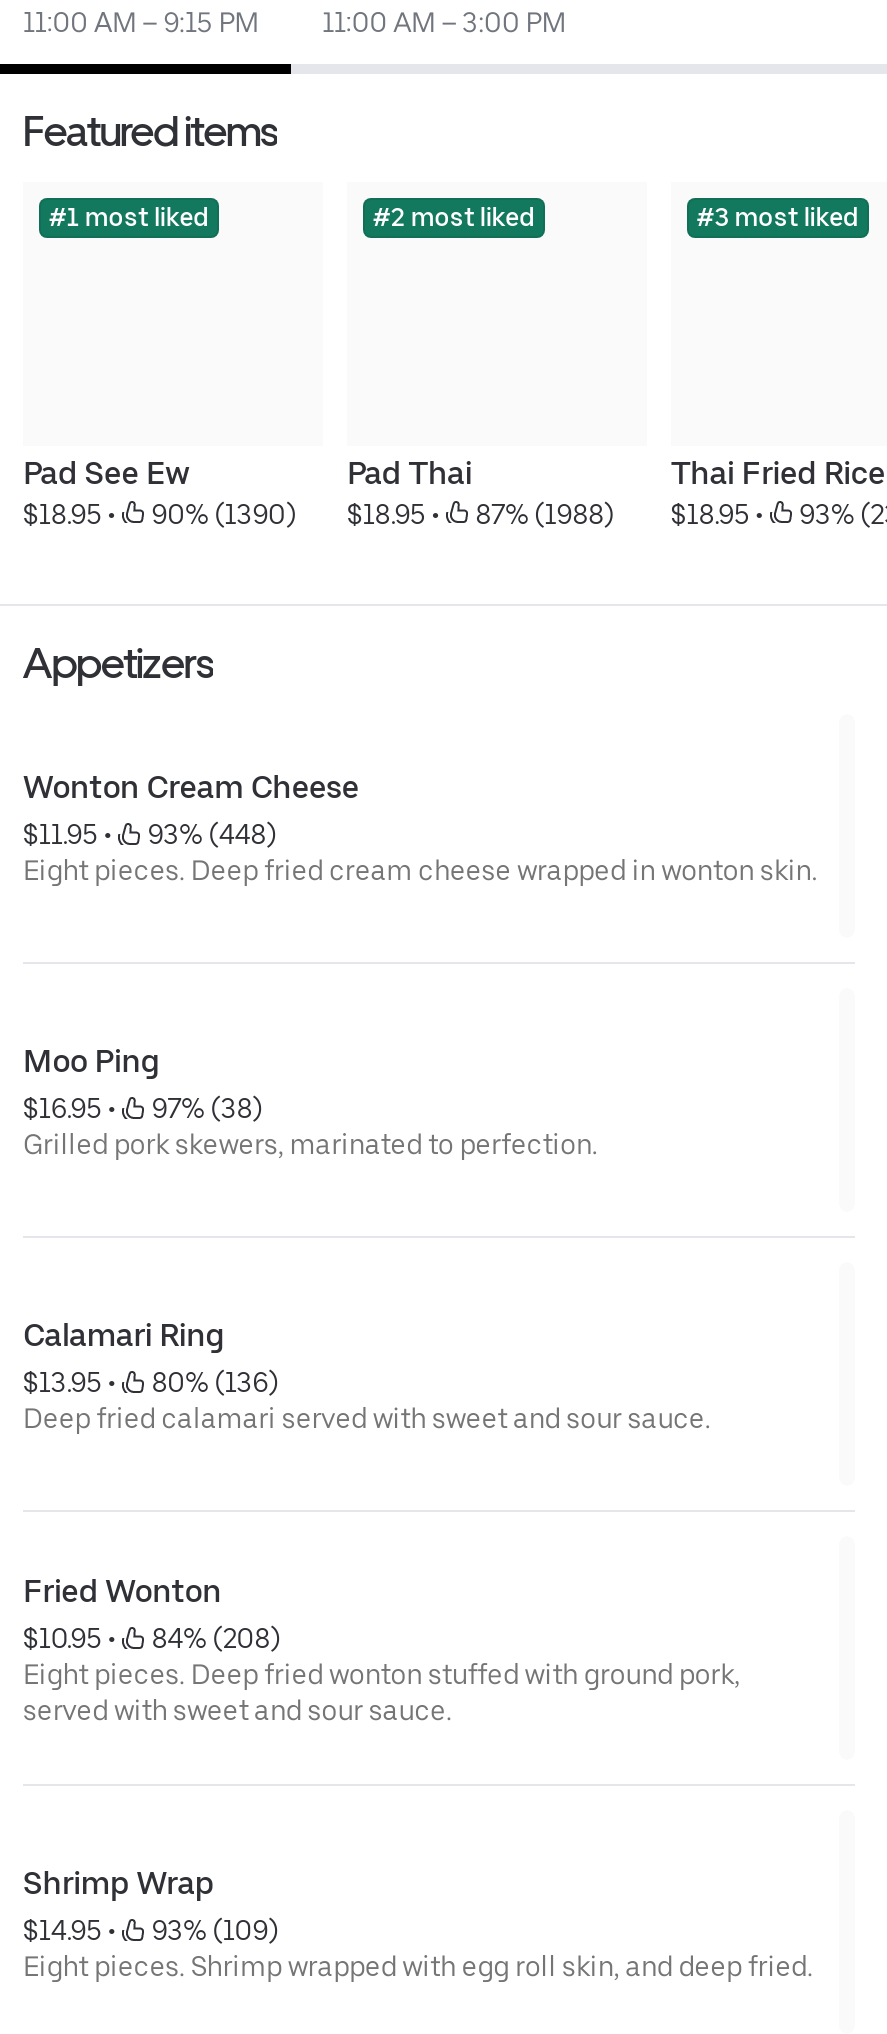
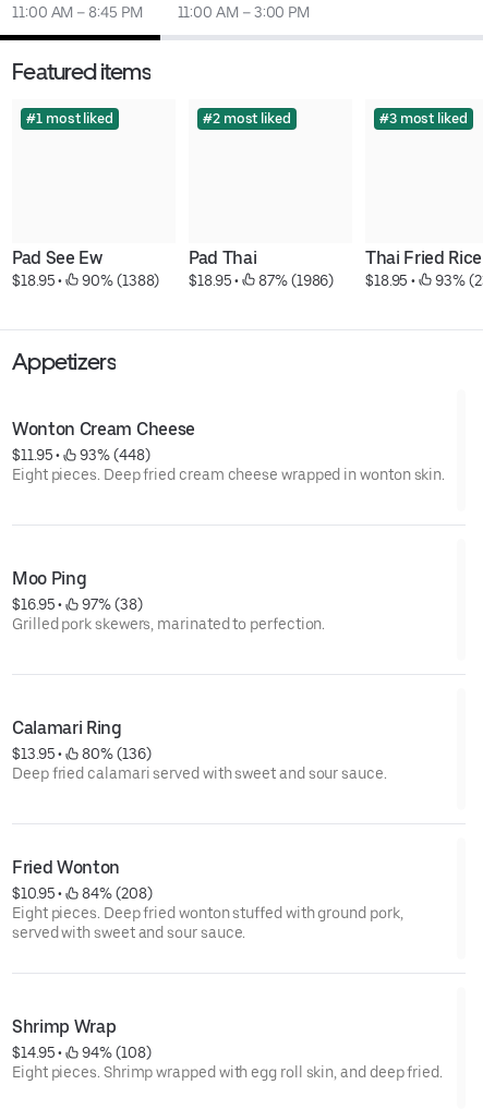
[23,6,258,38] 11:00 AM – 9:15 PM -> [12,3,142,21] 11:00 AM – 8:45 PM
[146,498,296,530] 90% (1390) -> [79,271,160,289] 90% (1388)
[469,498,614,530] 87% (1988) -> [255,271,334,289] 87% (1986)
[23,1914,278,1946] $14.95 • 93% (109) -> [12,1043,151,1061] $14.95 • 94% (108)

